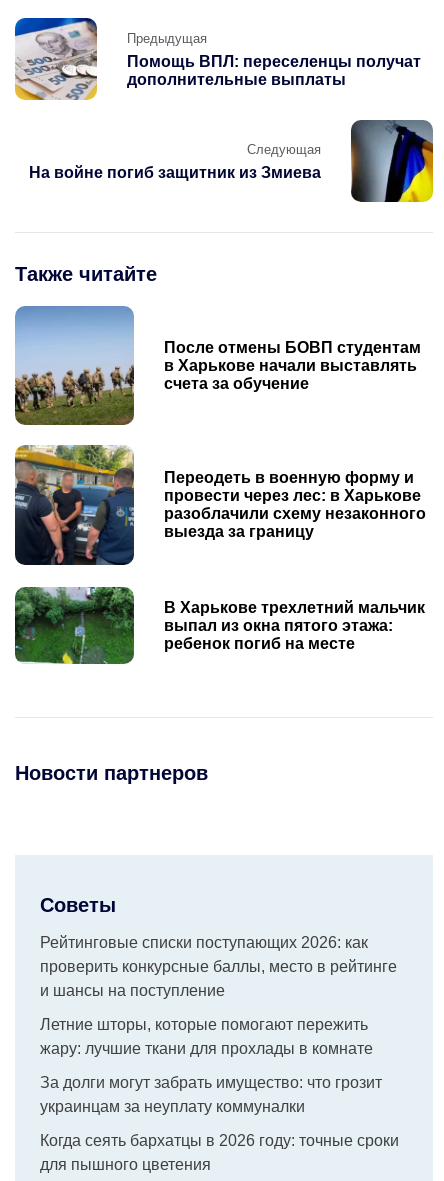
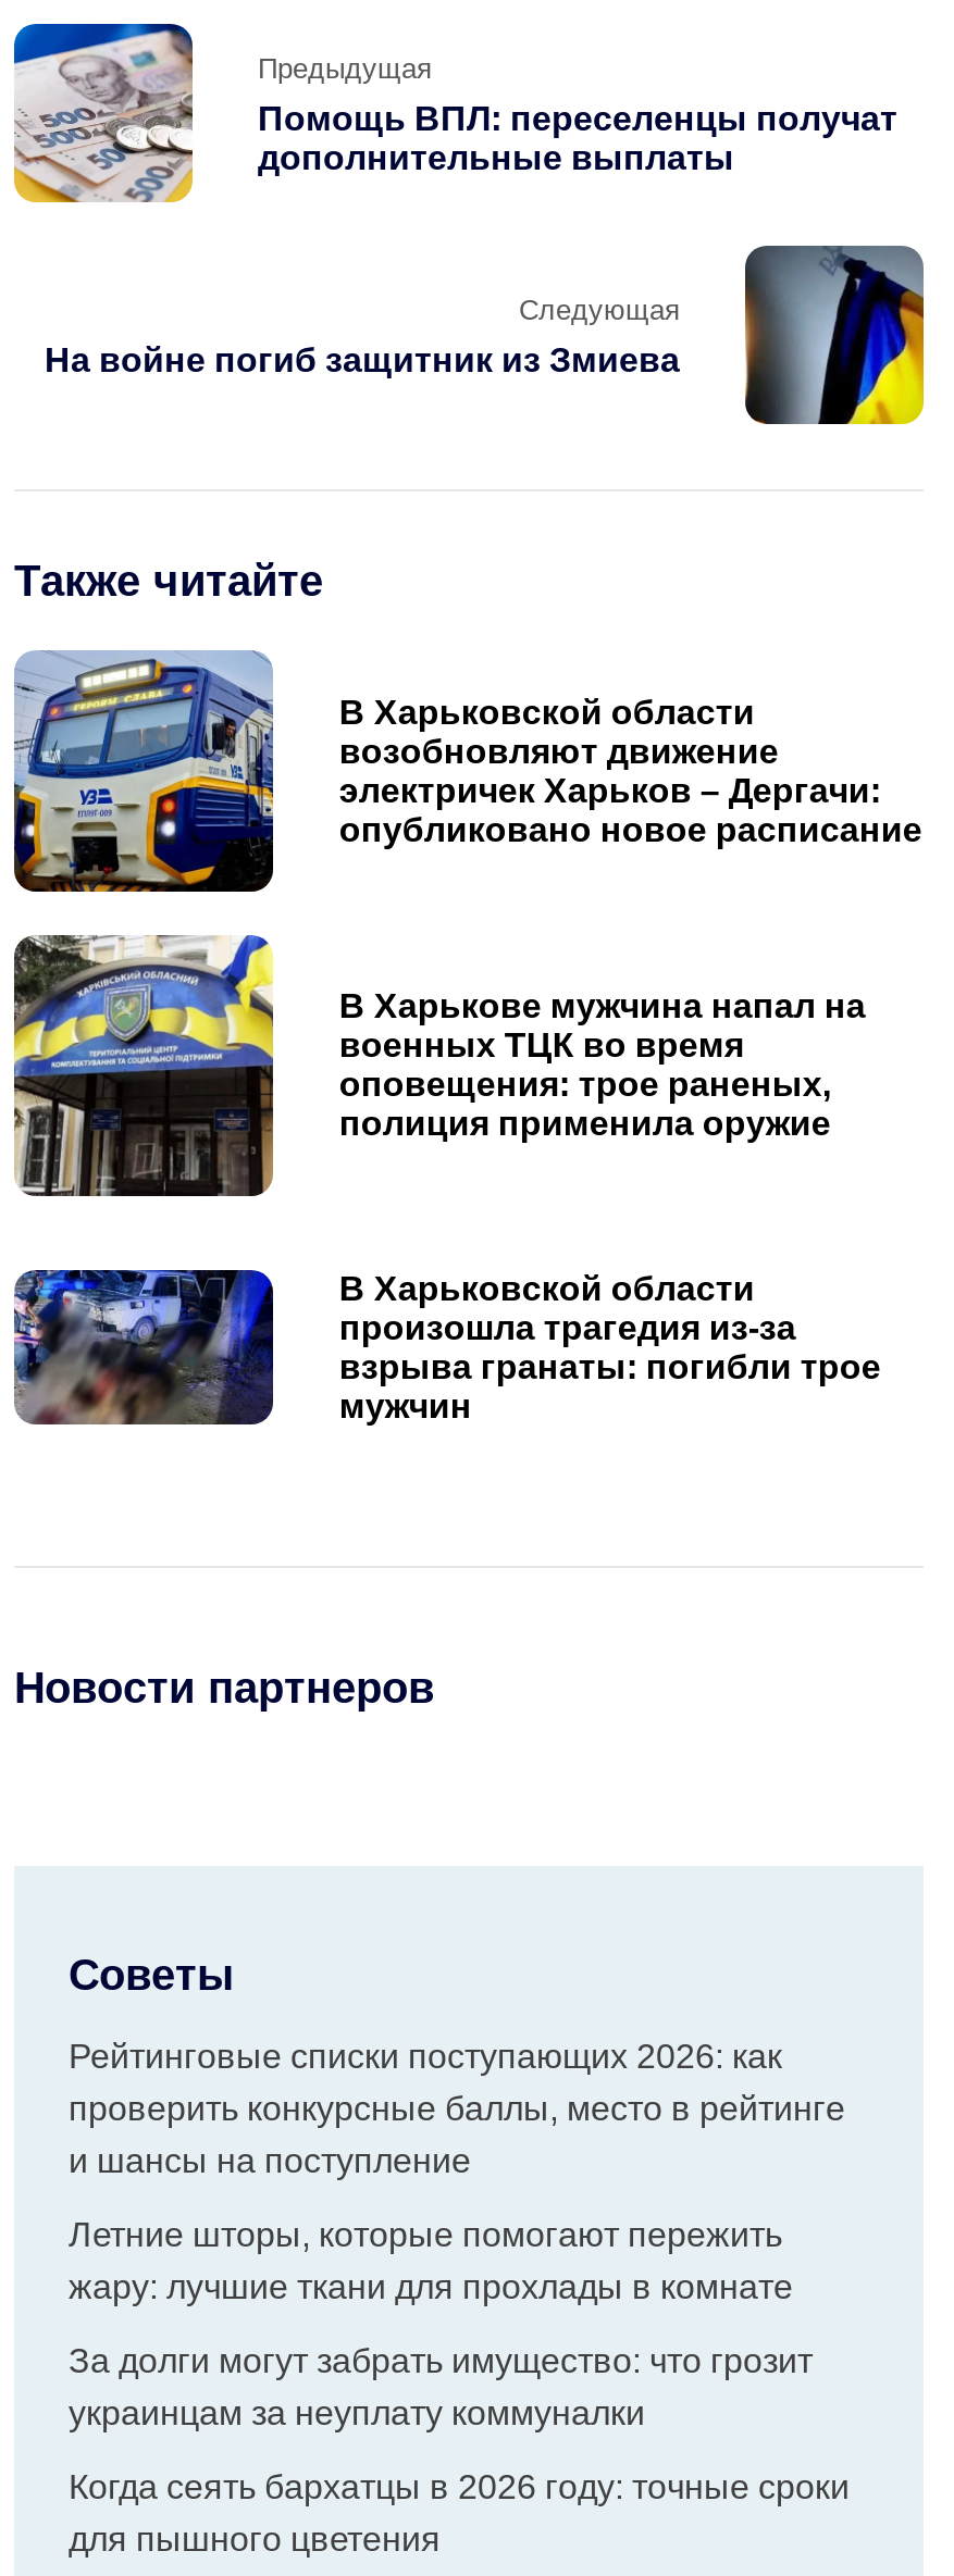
[14,307,421,426] [image] | После отмены БОВП студентам | в Харькове начали выставлять | счета за обучение -> [12,655,922,909] [image] | В Харьковской области | возобновляют движение | электричек Харьков – Дергачи: | опубликовано новое расписание
[14,437,426,566] [image] | Переодеть в военную форму и | провести через лес: в Харькове | разоблачили схему незаконного | выезда за границу -> [12,933,865,1214] [image] | В Харькове мужчина напал на | военных ТЦК во время | оповещения: трое раненых, | полиция применила оружие
[14,586,425,665] [image] | В Харькове трехлетний мальчик | выпал из окна пятого этажа: | ребенок погиб на месте -> [12,1268,881,1429] [image] | В Харьковской области | произошла трагедия из-за | взрыва гранаты: погибли трое | мужчин

